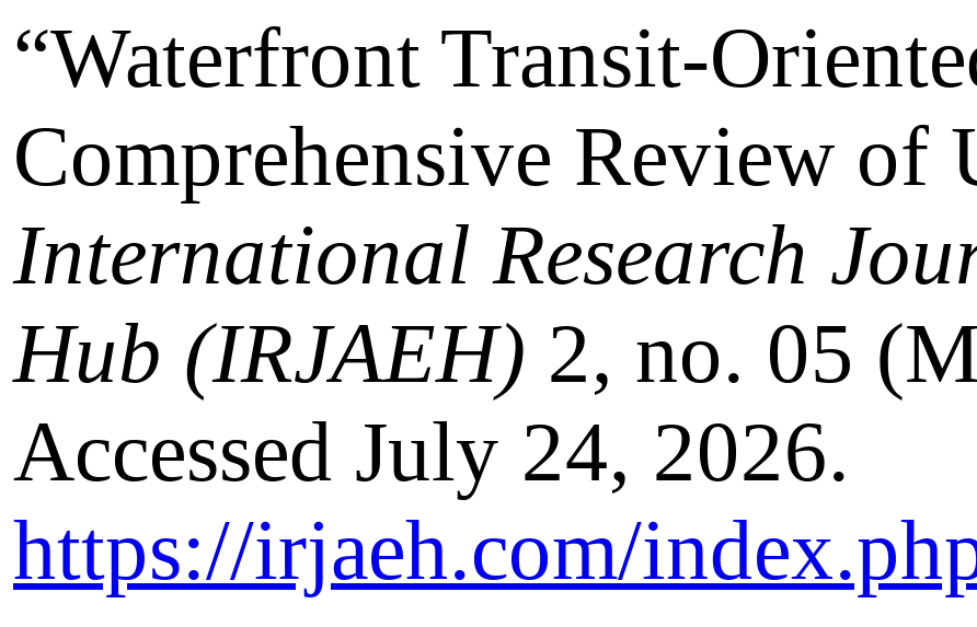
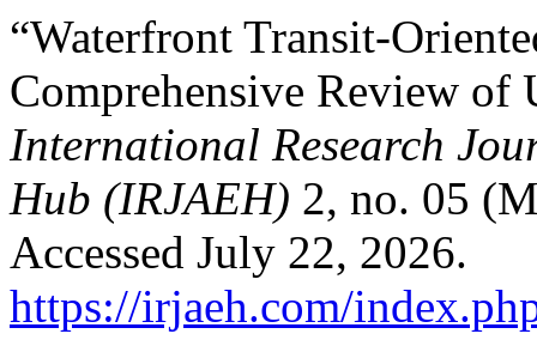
[13,404,850,498] Accessed July 24, 2026. -> [10,226,467,278] Accessed July 22, 2026.

